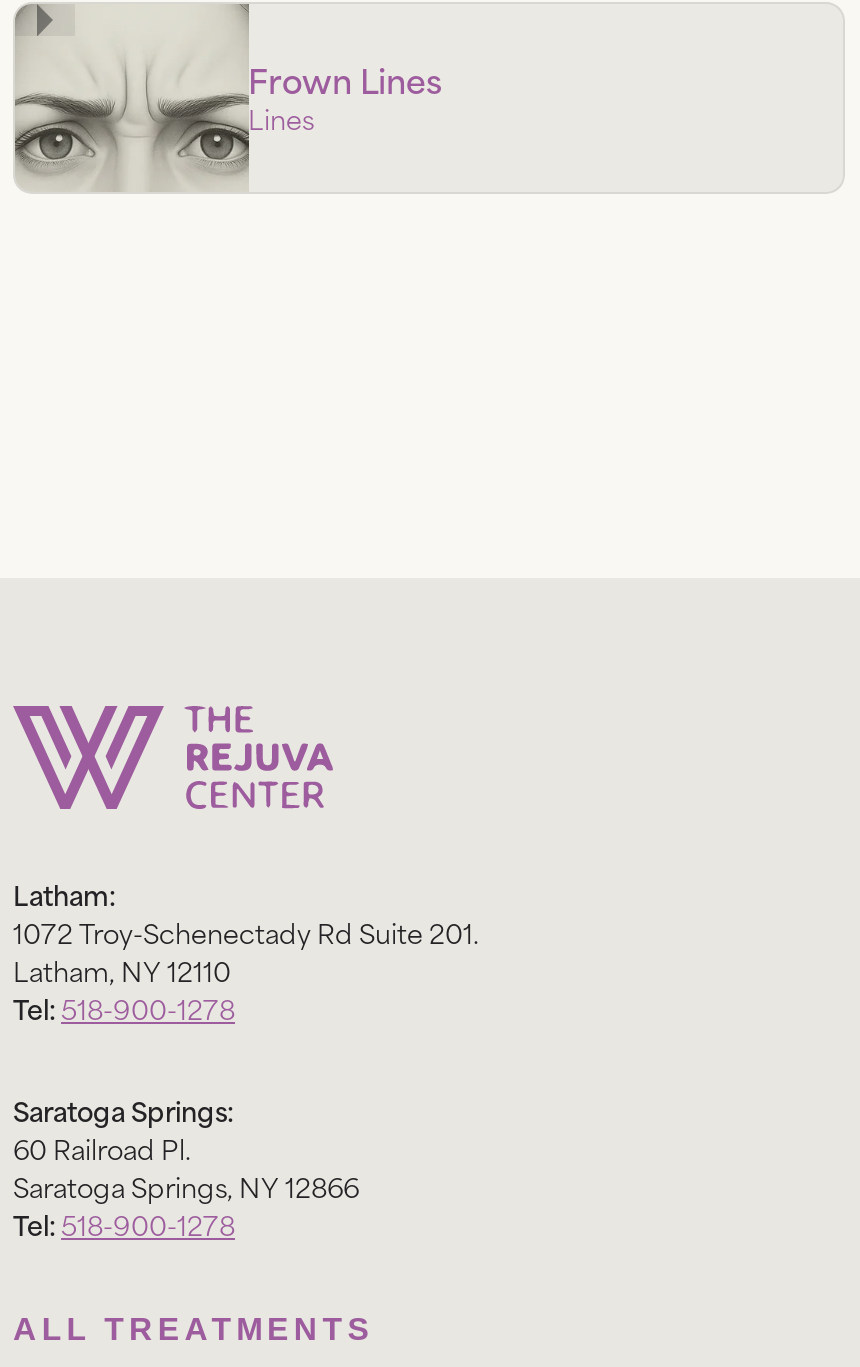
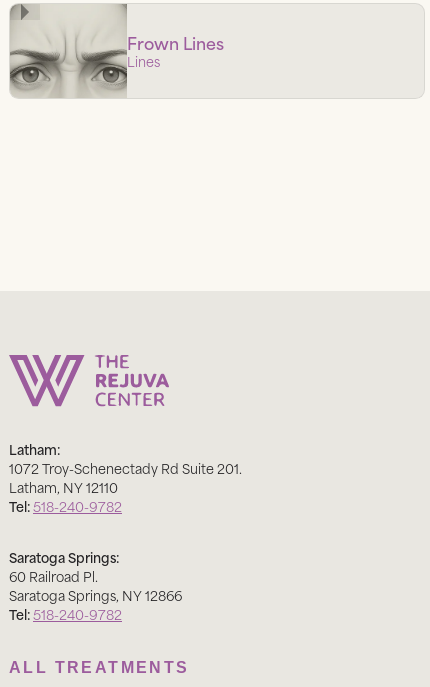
[13,985,235,1027] Tel: 518-900-1278 -> [9,495,122,516] Tel: 518-240-9782
[13,1201,235,1243] Tel: 518-900-1278 -> [9,603,122,624] Tel: 518-240-9782

